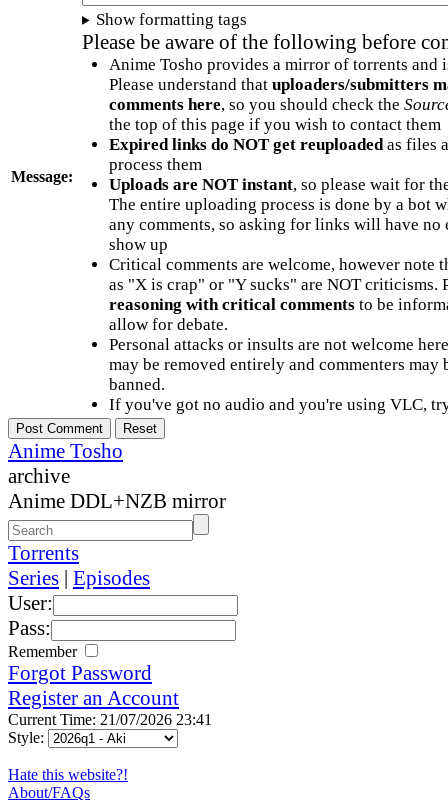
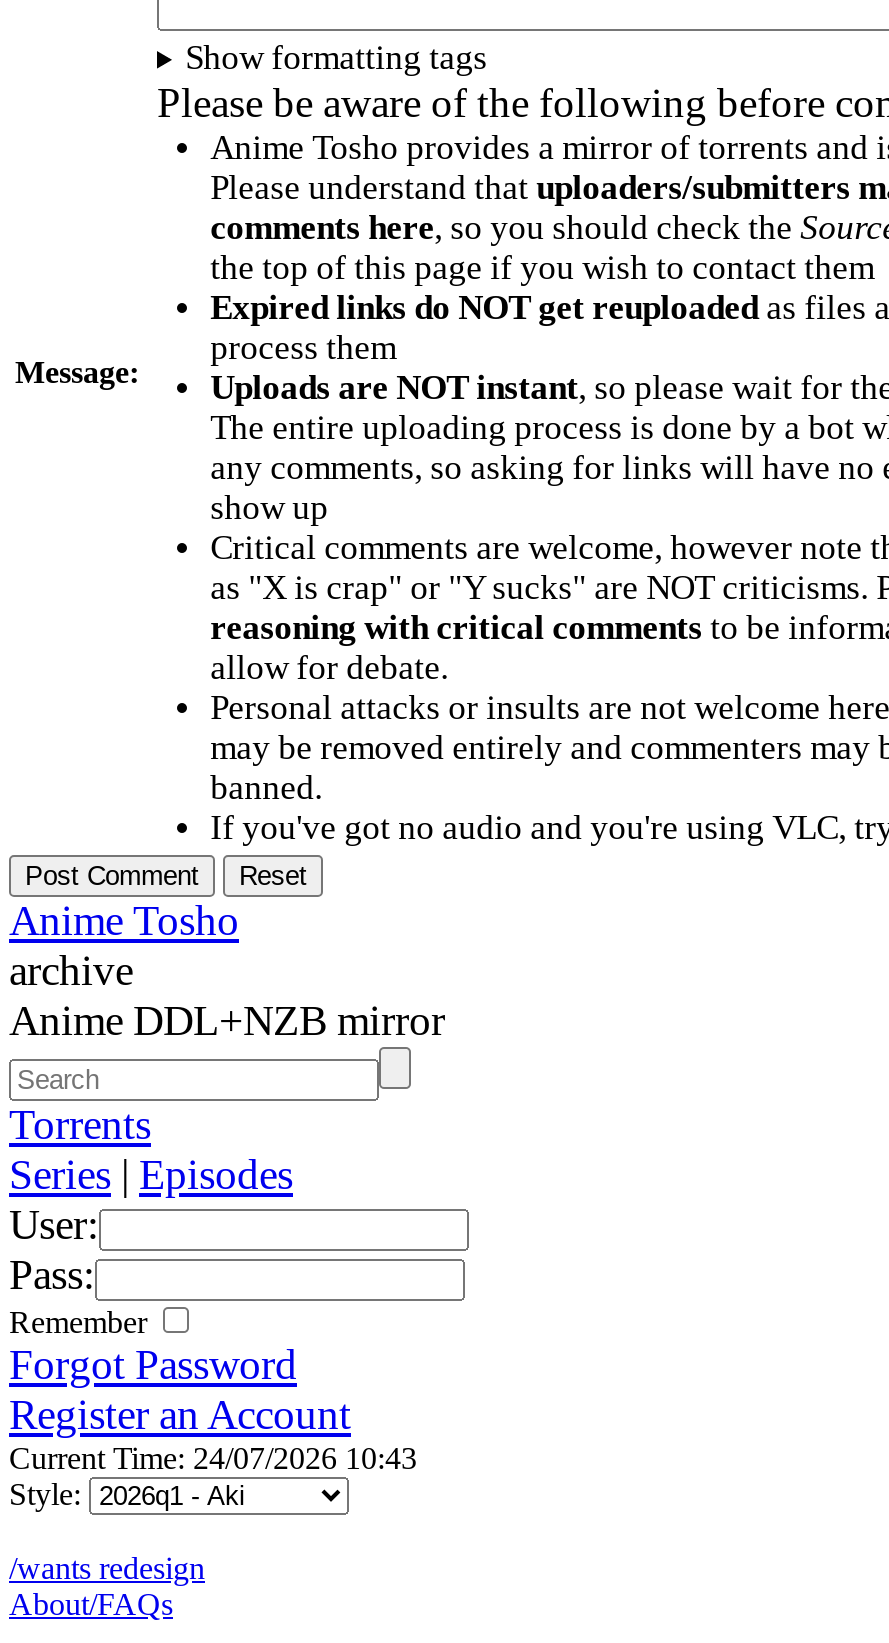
[8,711,212,728] Current Time: 21/07/2026 23:41 -> [9,1441,417,1475] Current Time: 24/07/2026 10:43
[8,766,128,783] Hate this website?! -> [9,1551,205,1585] /wants redesign

